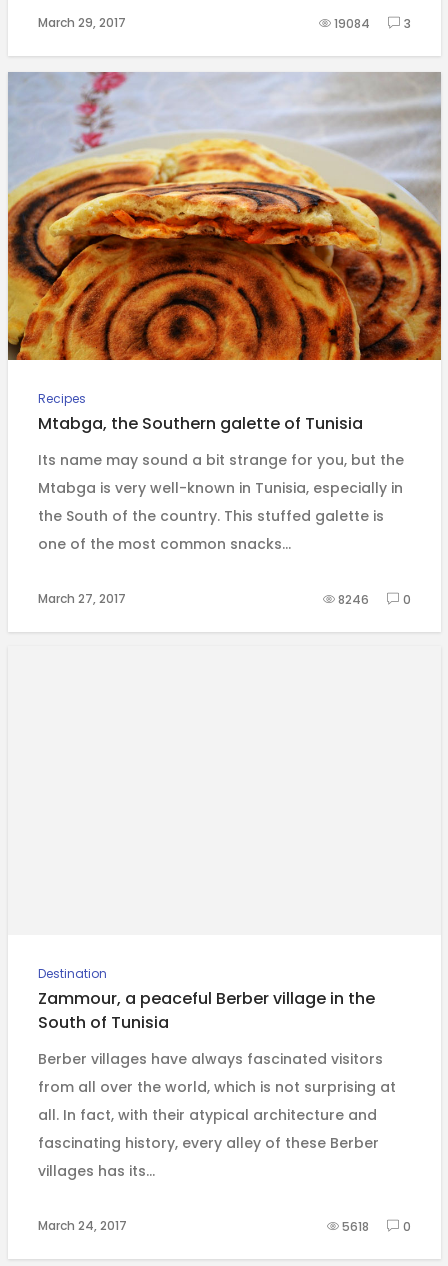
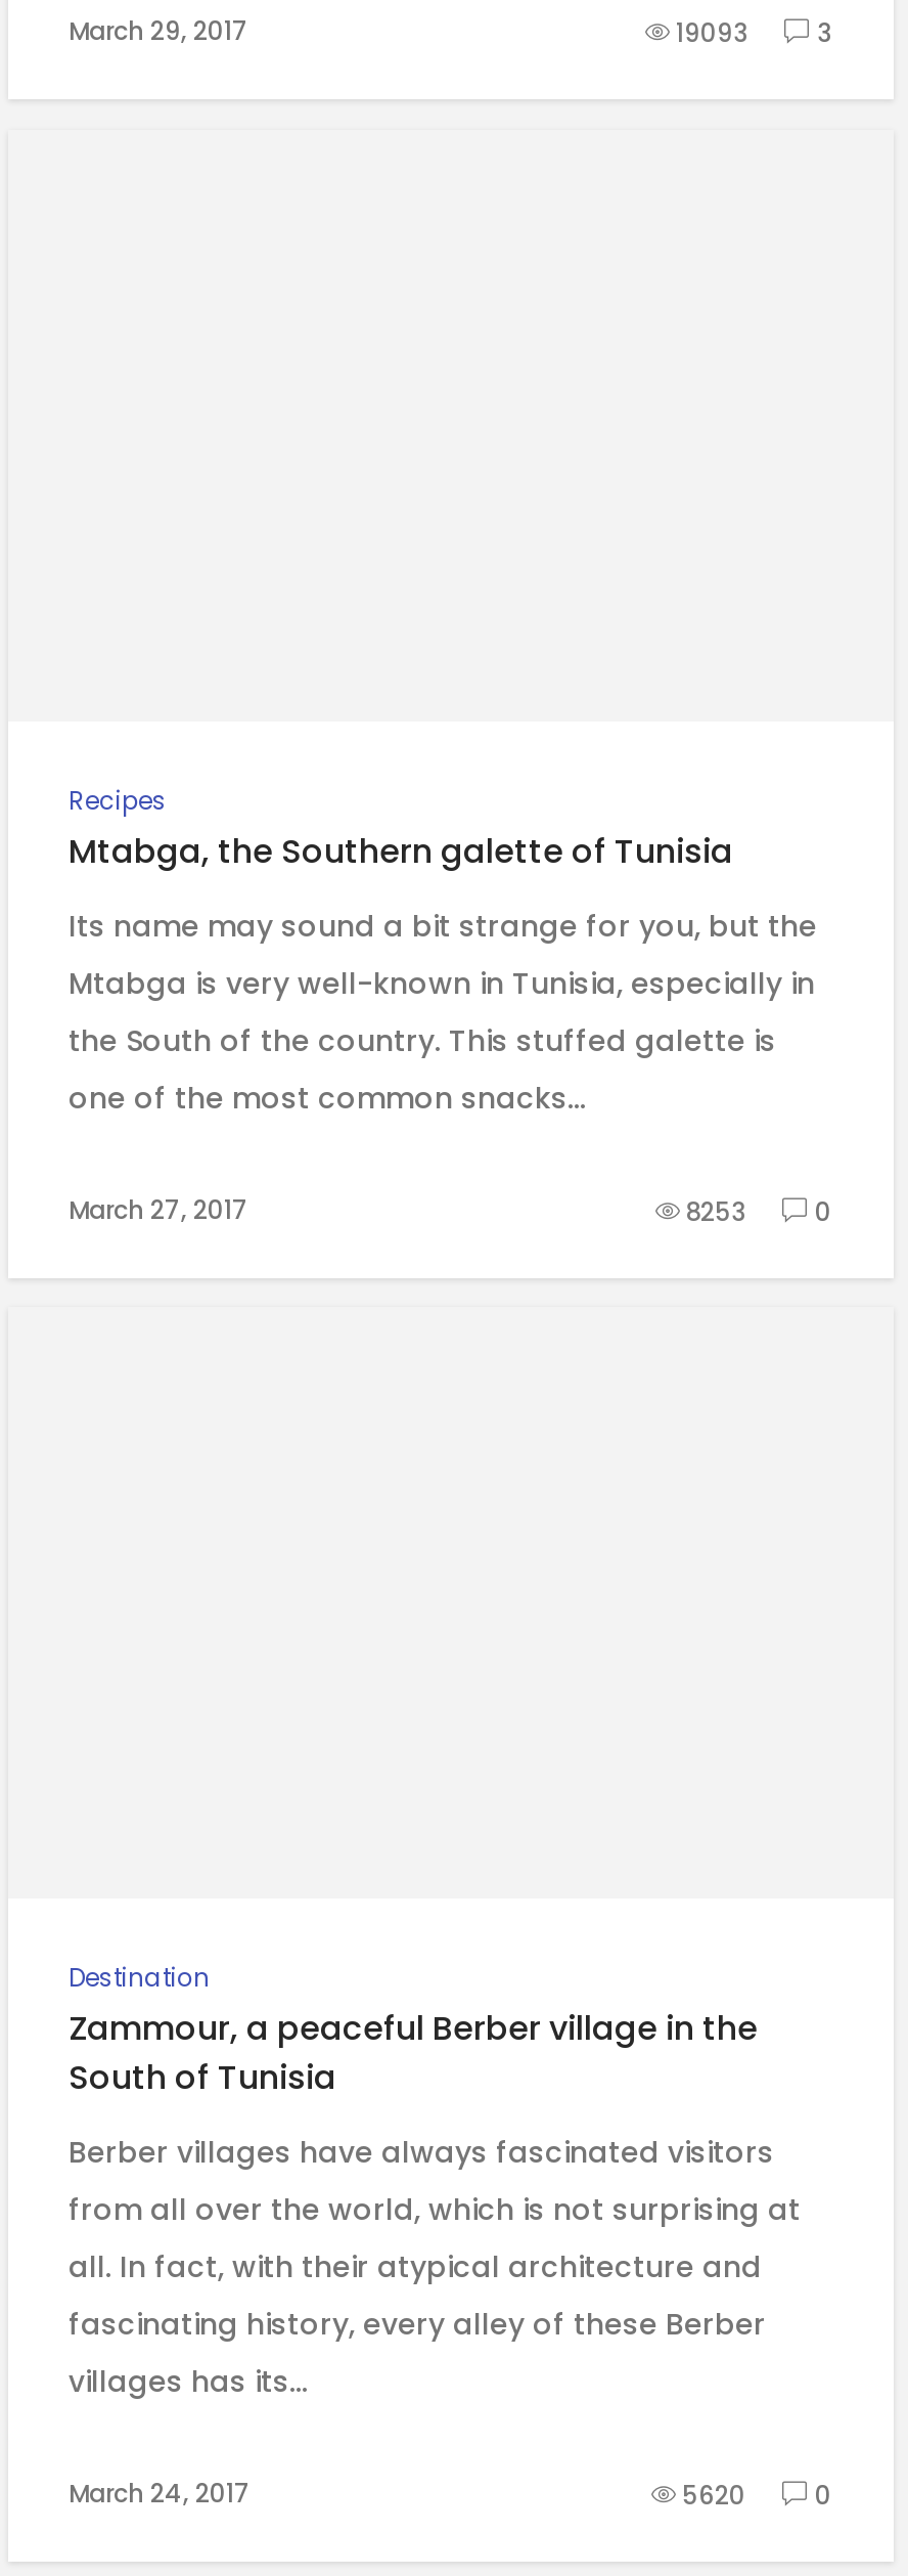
[330,15,410,32] 19084 3 -> [670,15,831,49] 19093 3
[7,71,442,361] [image] -> none
[334,591,410,608] 8246 0 -> [680,1194,831,1228] 8253 0
[338,1218,410,1235] 5618 0 -> [676,2477,831,2512] 5620 0

